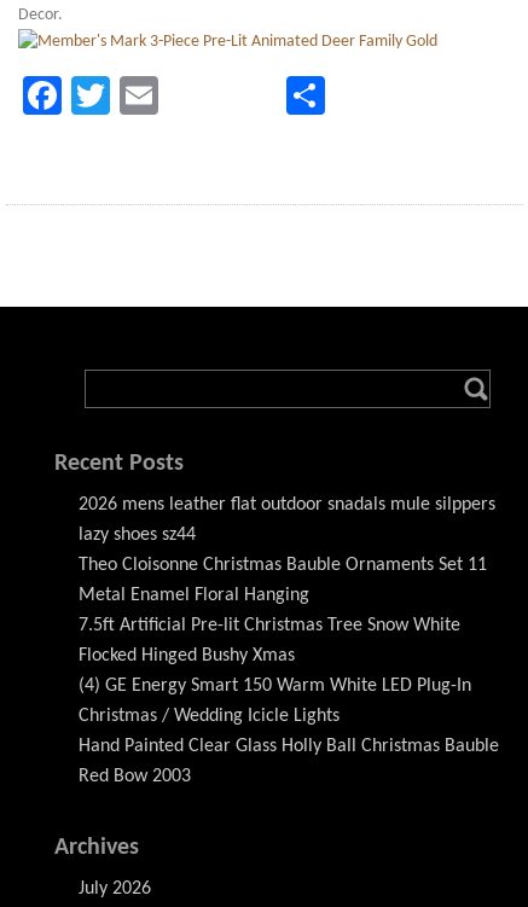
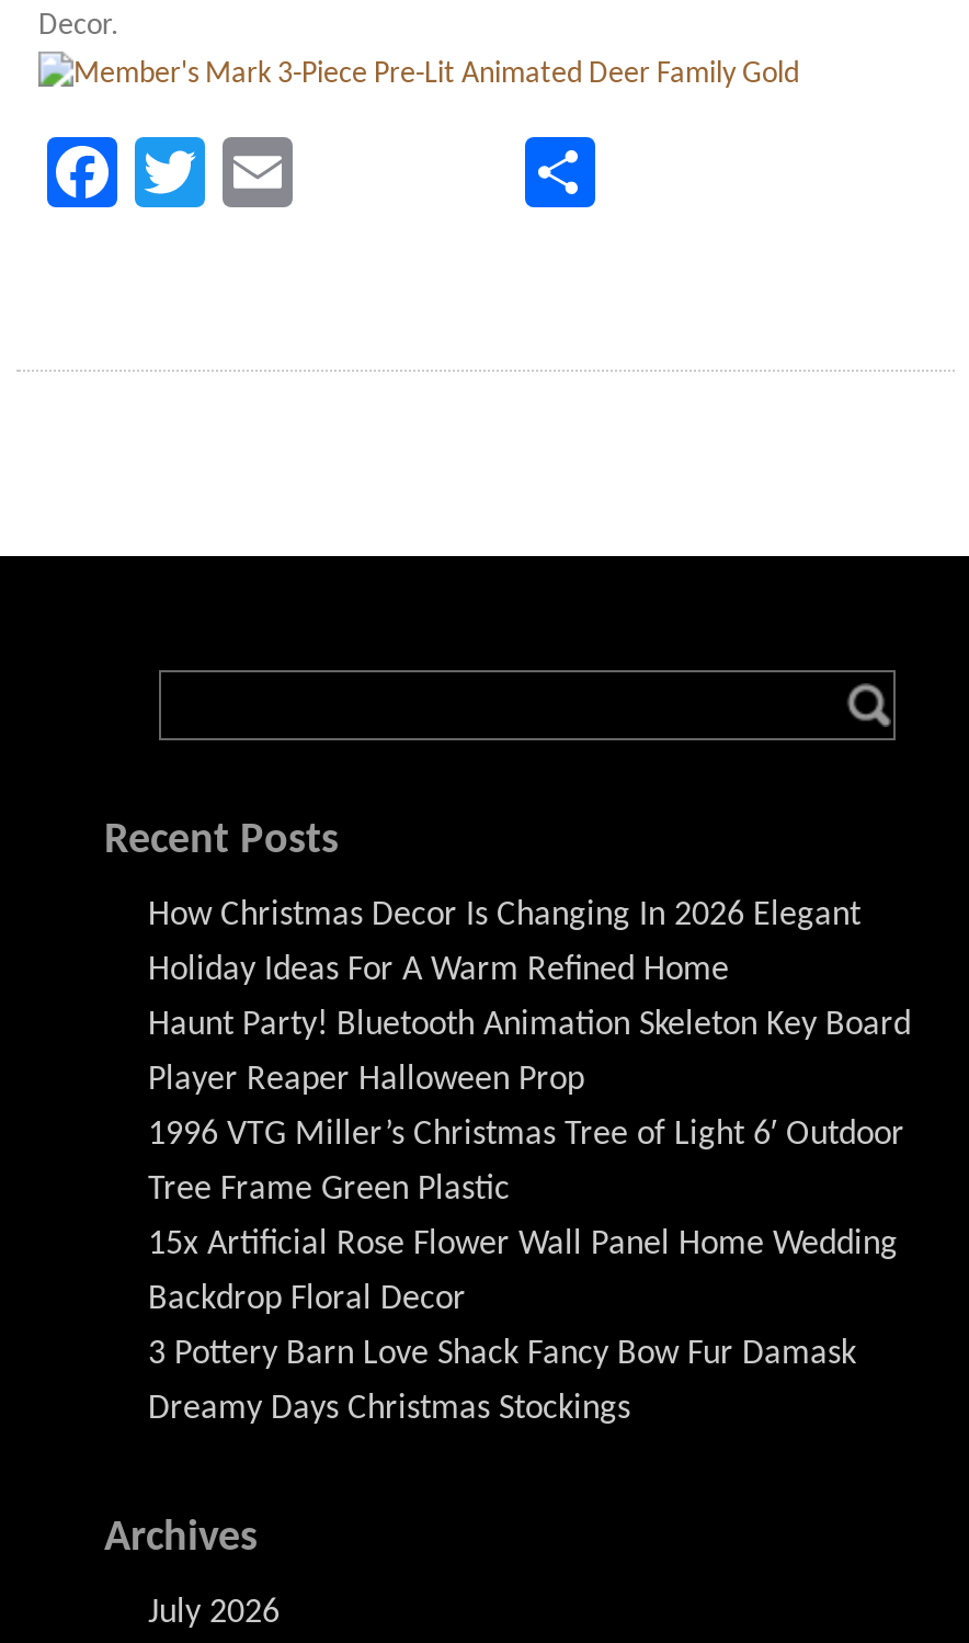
[79,495,495,514] 2026 mens leather flat outdoor snadals mule silppers -> [148,898,860,933] How Christmas Decor Is Changing In 2026 Elegant
[79,525,196,544] lazy shoes sz44 -> [148,952,729,988] Holiday Ideas For A Warm Refined Home
[79,555,487,575] Theo Cloisonne Christmas Bauble Ornaments Set 11 -> [148,1007,911,1042] Haunt Party! Bluetooth Animation Skeleton Key Board
[79,585,309,605] Metal Enamel Floral Hanging -> [148,1062,584,1097] Player Reaper Halloween Prop
[79,616,460,635] 7.5ft Artificial Pre-lit Christmas Tree Snow White -> [148,1117,904,1152] 1996 VTG Miller’s Christmas Tree of Light 6′ Outdoor
[79,646,295,665] Flocked Hinged Bushy Xmas -> [148,1172,510,1207] Tree Frame Green Plastic
[79,676,471,695] (4) GE Energy Smart 150 Warm White LED Plug-In -> [148,1227,898,1262] 15x Artificial Rose Flower Wall Panel Home Wedding
[79,706,340,725] Christmas / Wedding Icicle Lights -> [148,1281,466,1317] Backdrop Floral Decor
[79,736,499,756] Hand Painted Clear Glass Holly Ball Christmas Bauble -> [148,1336,856,1371] 3 Pottery Barn Love Shack Fancy Bow Fur Damask
[79,767,191,786] Red Bow 2003 -> [148,1391,630,1426] Dreamy Days Christmas Stockings

